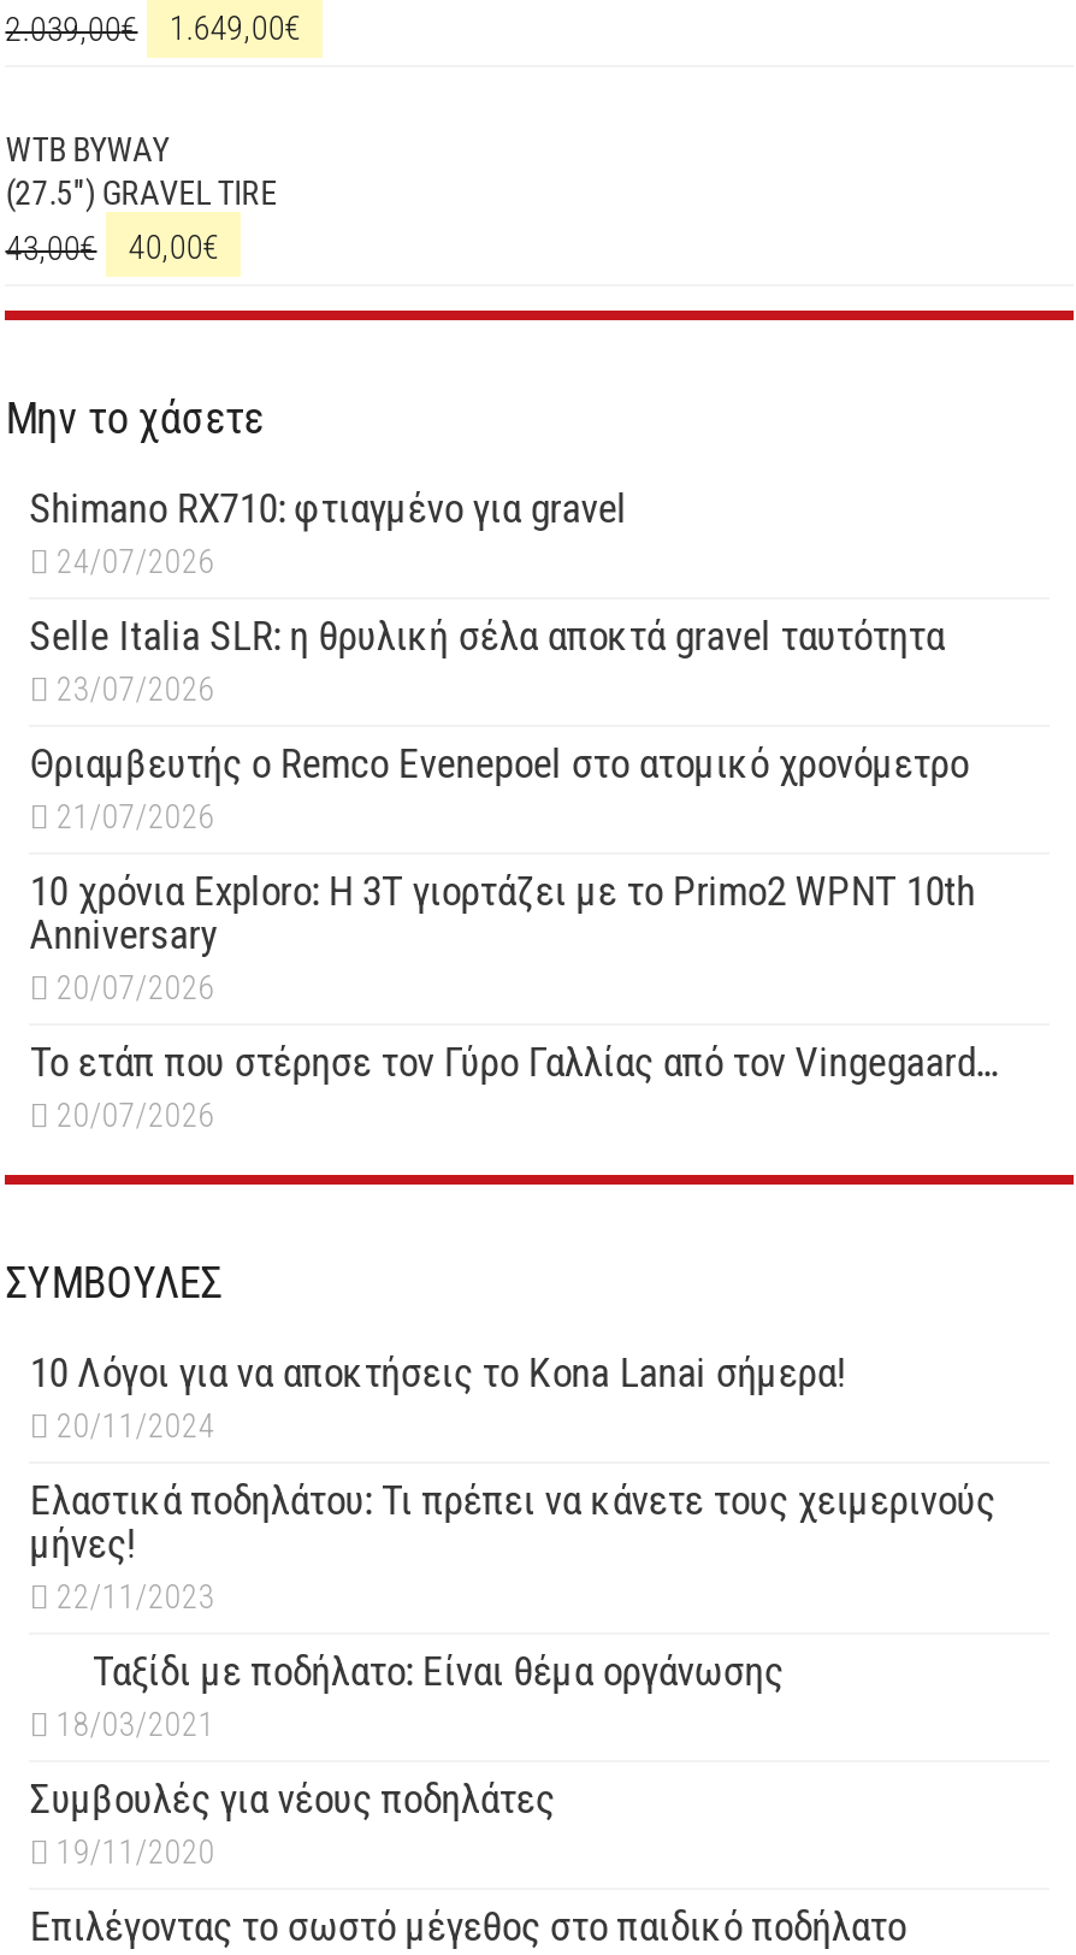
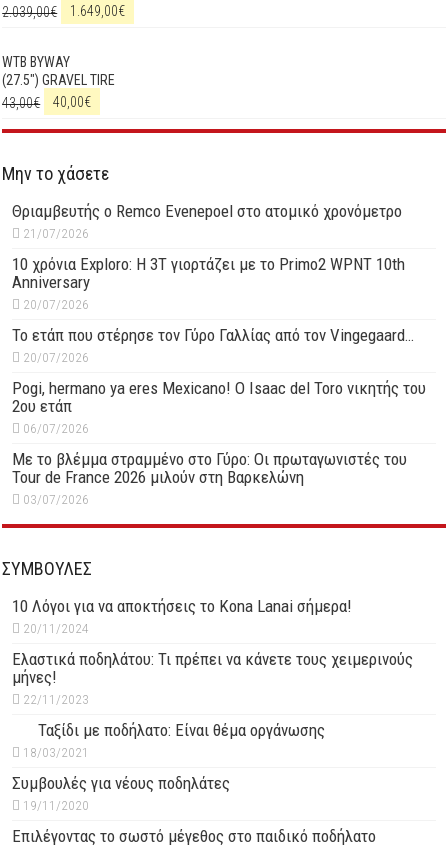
[29,483,944,707] Shimano RX710: φτιαγμένο για gravel | 24/07/2026 | Selle Italia SLR: η θρυλική σέλα αποκτά gravel ταυτότητα | 23/07/2026 -> none
moved [29,738,997,1133] -> [12,201,414,365]: Θριαμβευτής ο Remco Evenepoel στο ατομικό χρονόμετρο | 21/07/2026 | 10 χρόνια Exploro: Η 3T γιορτάζει με το Primo2 WPNT 10th | Anniversary | 20/07/2026 | Το ετάπ που στέρησε τον Γύρο Γαλλίας από τον Vingegaard… | 20/07/2026
none -> [12,378,426,507] Pogi, hermano ya eres Mexicano! Ο Ιsaac del Toro νικητής του | 2ου ετάπ | 06/07/2026 | Με το βλέμμα στραμμένο στο Γύρο: Οι πρωταγωνιστές του | Tour de France 2026 μιλούν στη Βαρκελώνη | 03/07/2026

